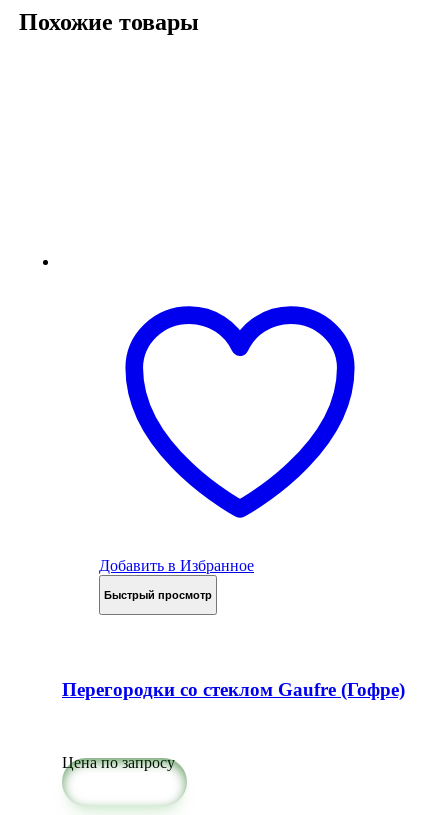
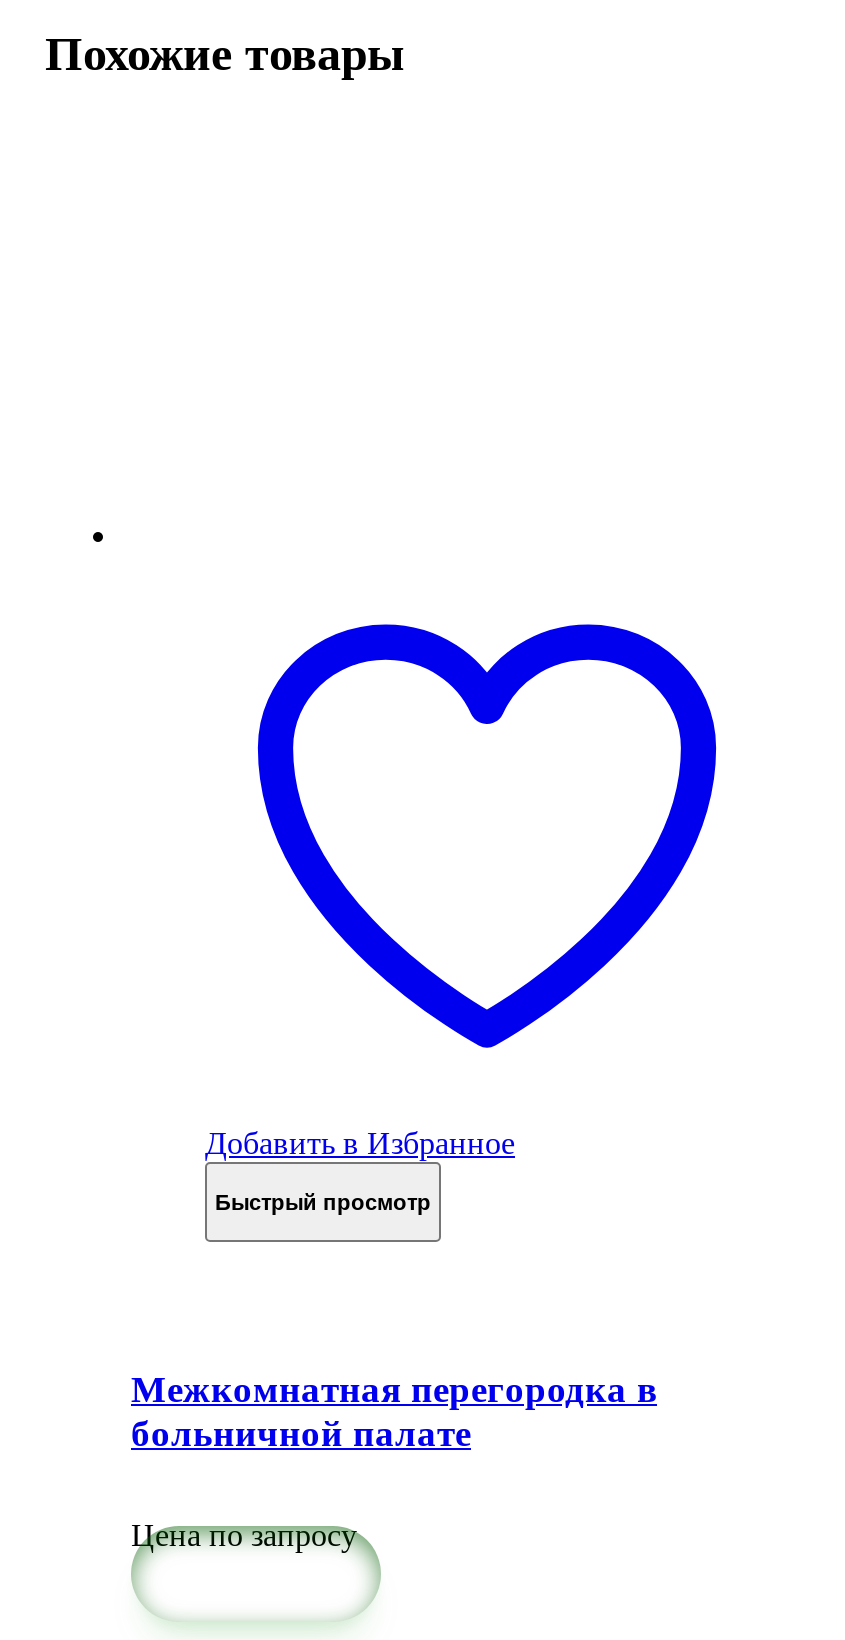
[62,679,405,700] Перегородки со стеклом Gaufre (Гофре) -> [131,1368,657,1454] Межкомнатная перегородка в | больничной палате

